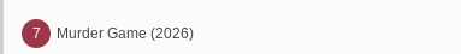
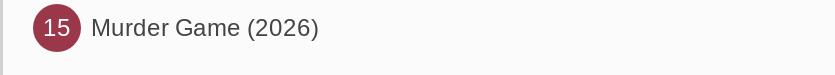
[32,25,194,42] 7 Murder Game (2026) -> [43,14,319,42] 15 Murder Game (2026)

